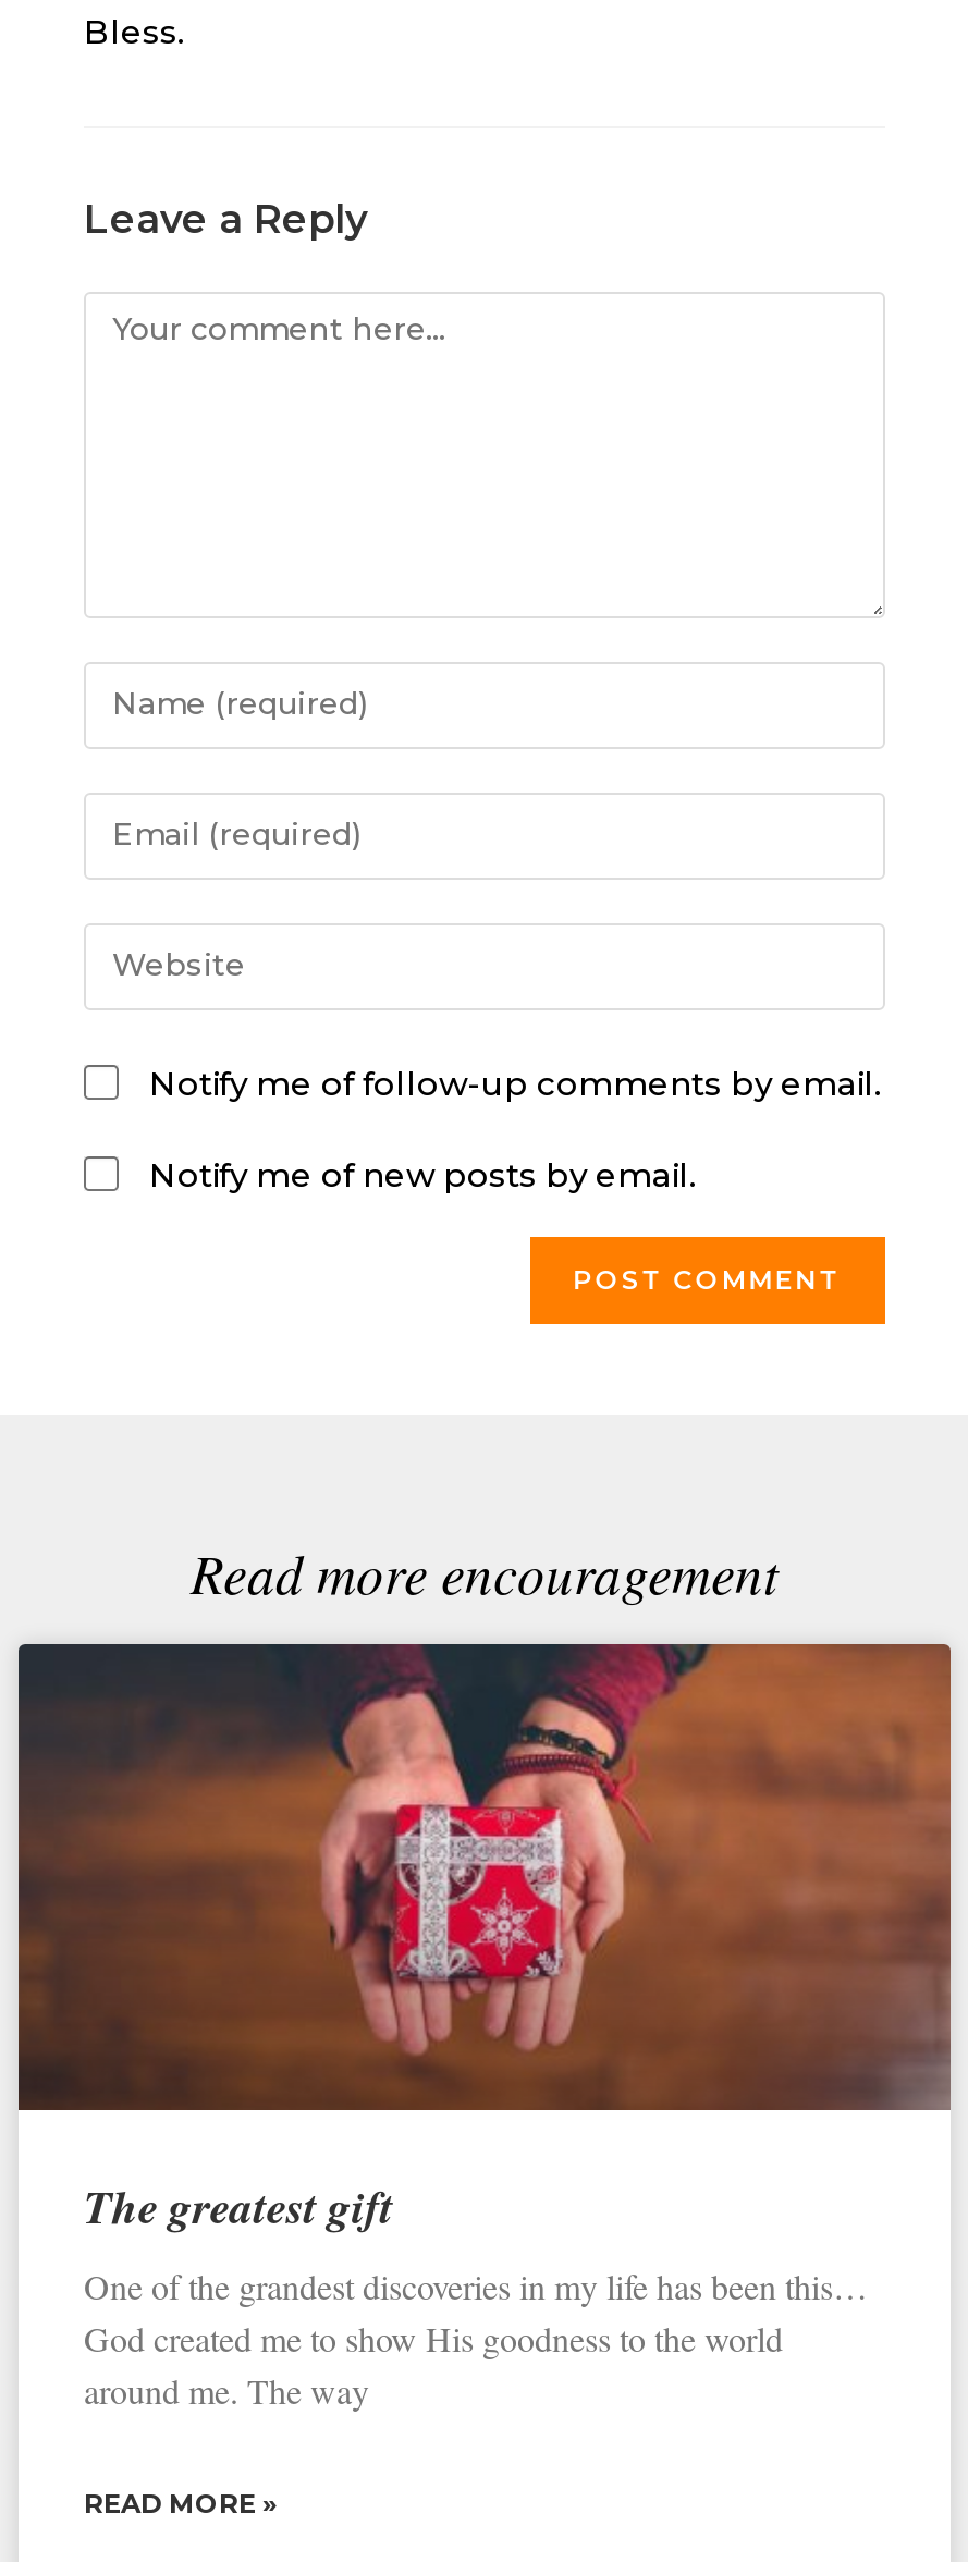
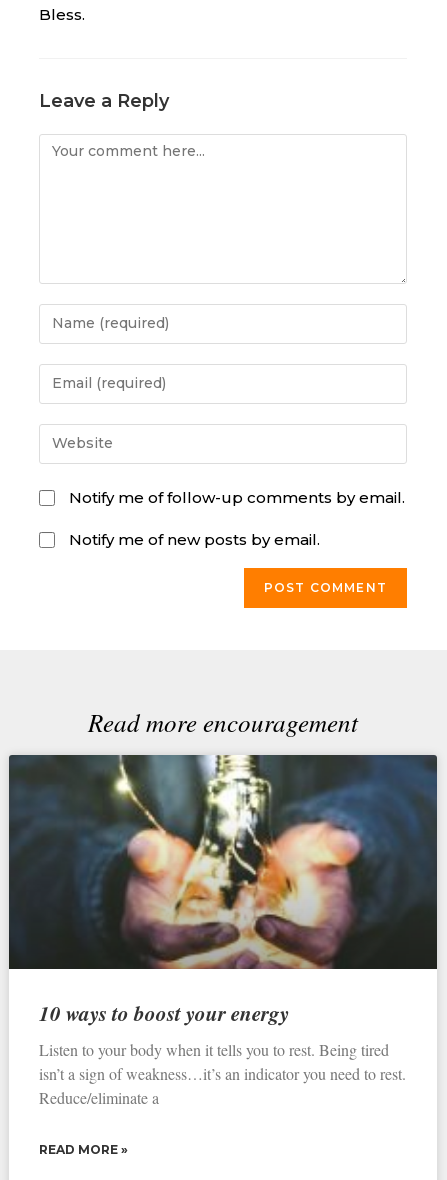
[19,1642,953,2414] [image] | The greatest gift | One of the grandest discoveries in my life has been this… | God created me to show His goodness to the world | around me. The way -> [9,754,438,1108] [image] | 10 ways to boost your energy | Listen to your body when it tells you to rest. Being tired | isn’t a sign of weakness…it’s an indicator you need to rest. | Reduce/eliminate a

